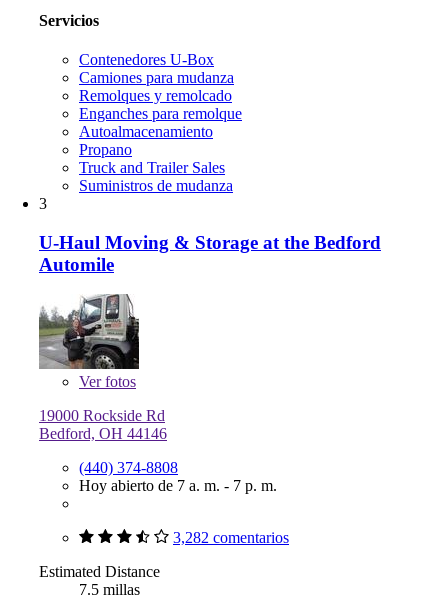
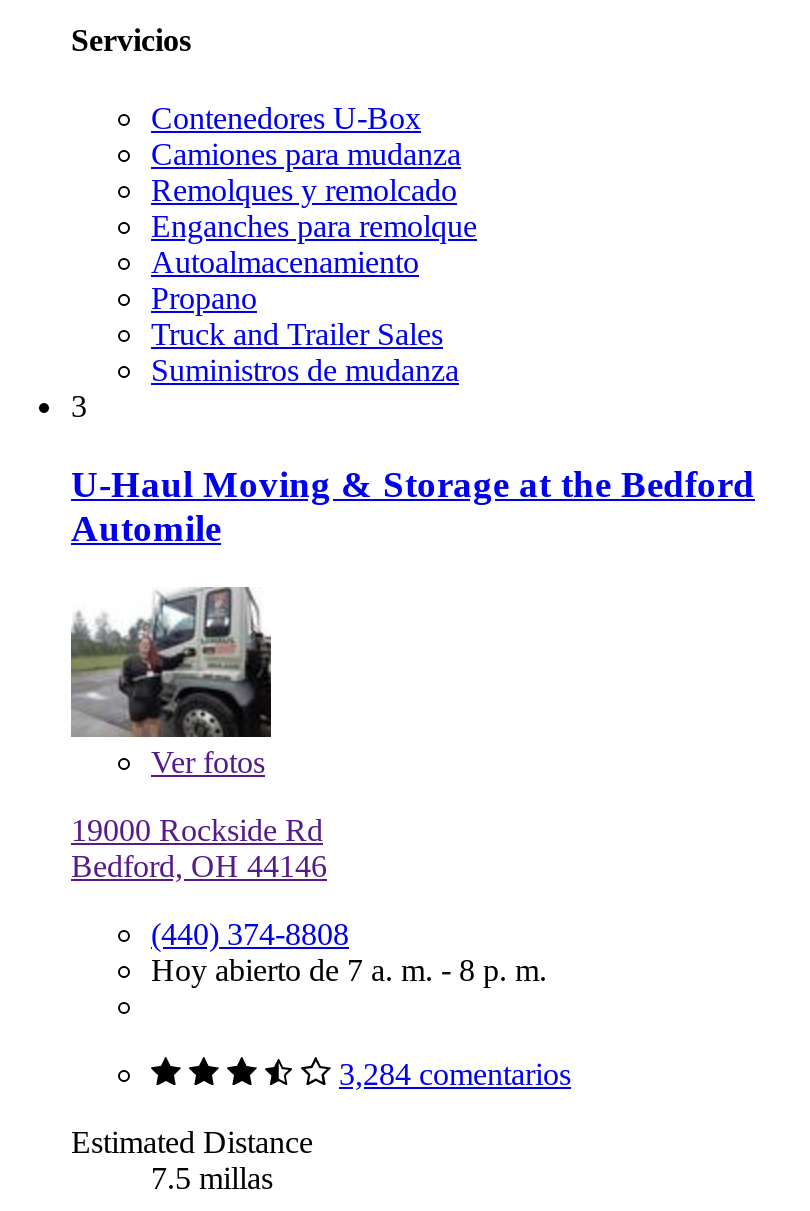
[79,477,277,494] Hoy abierto de 7 a. m. - 7 p. m. -> [151,954,547,988] Hoy abierto de 7 a. m. - 8 p. m.
[173,529,289,546] 3,282 comentarios -> [339,1058,571,1092] 3,284 comentarios

